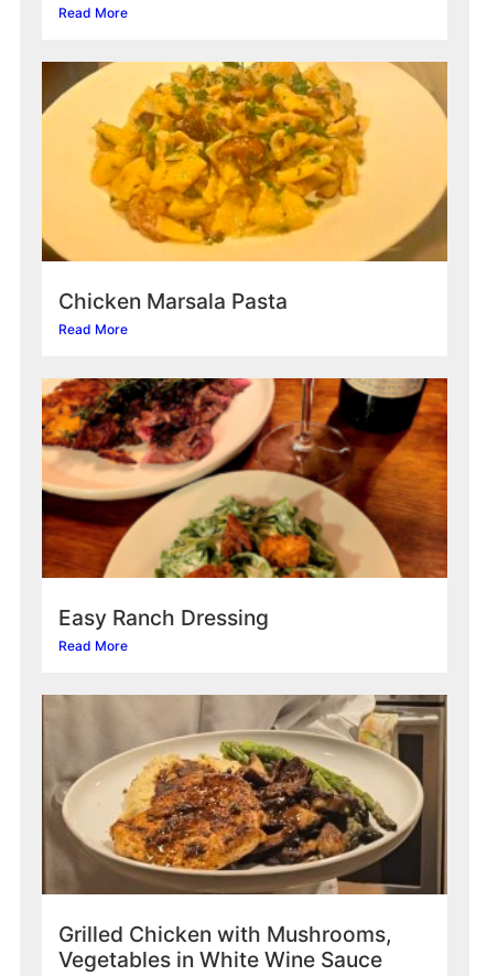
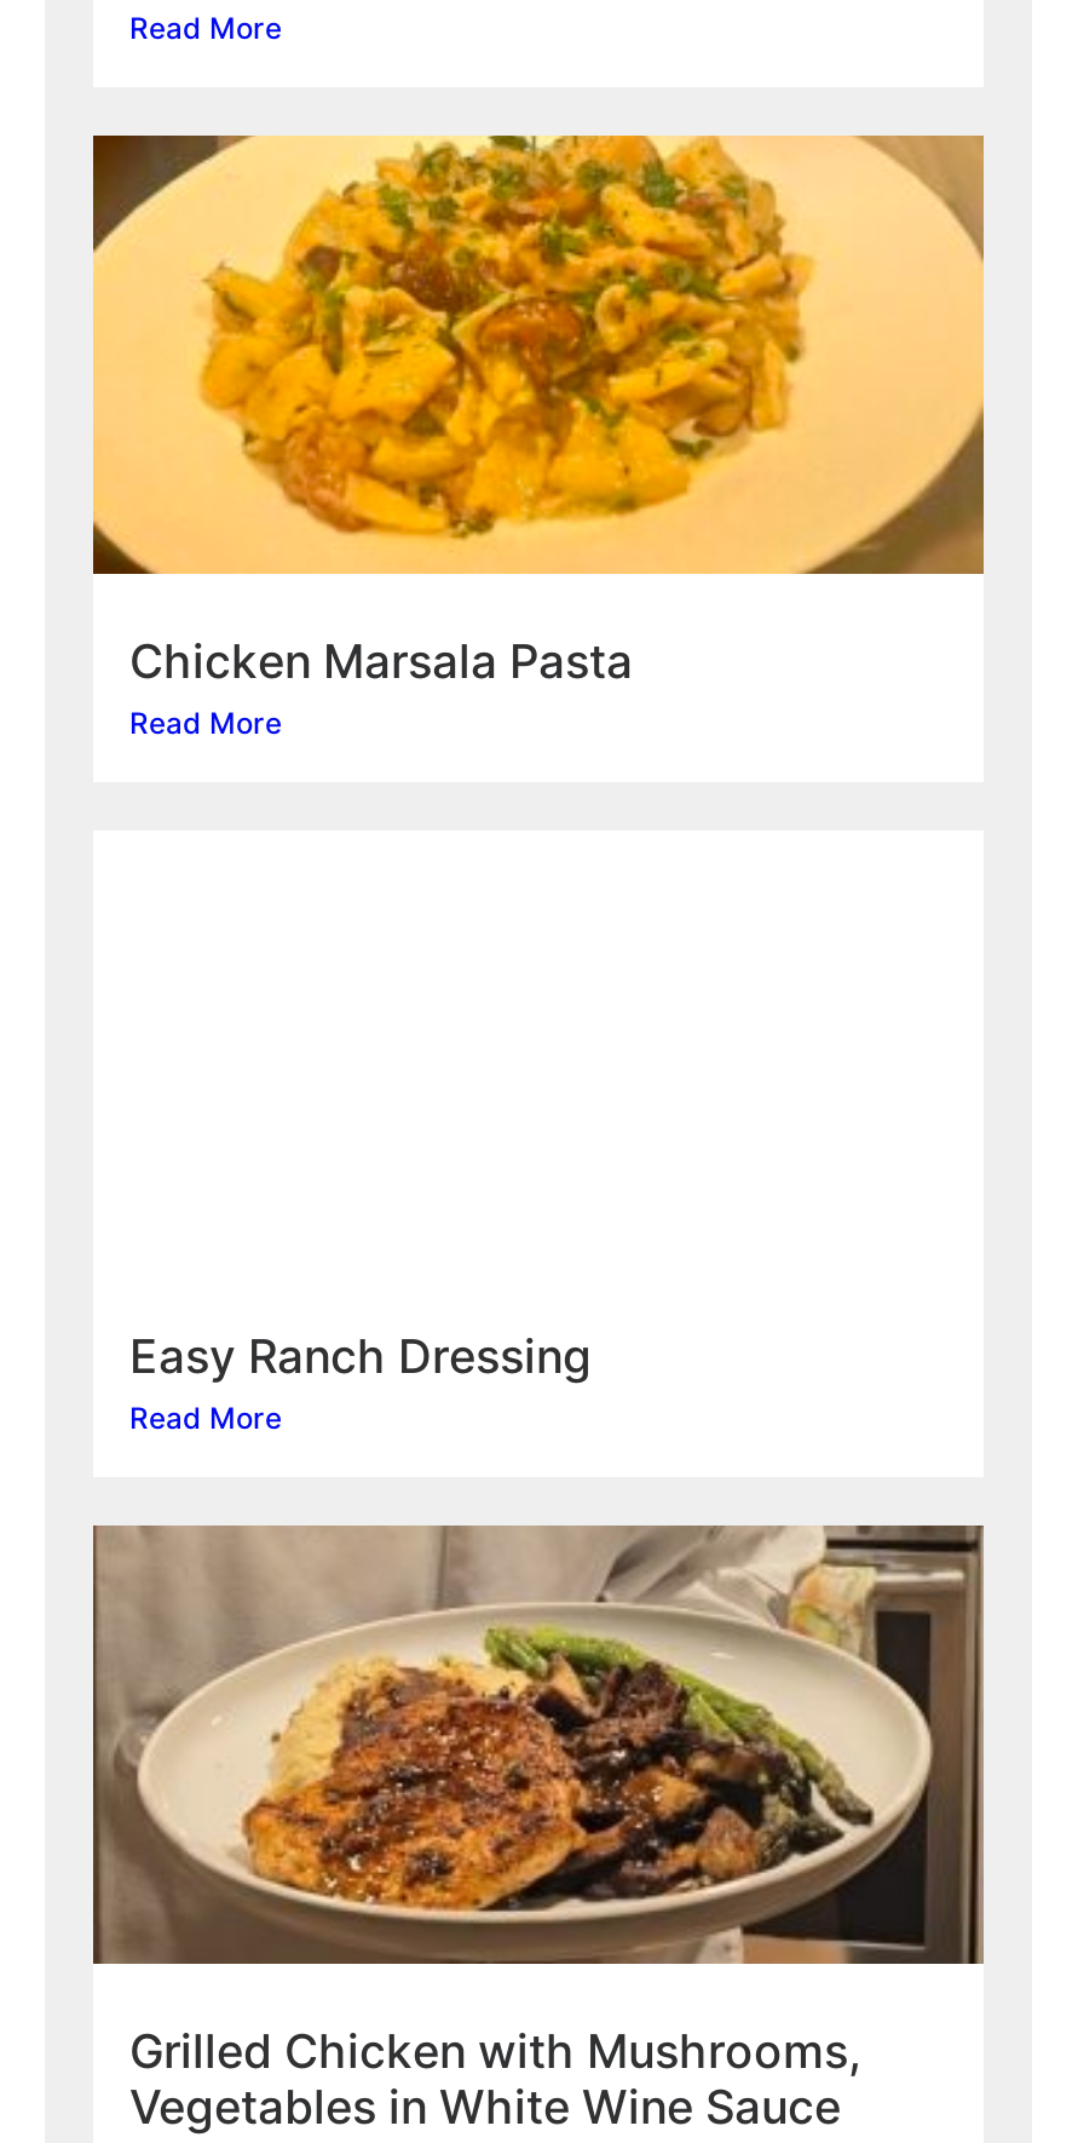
[41,377,448,579] [image] -> none

